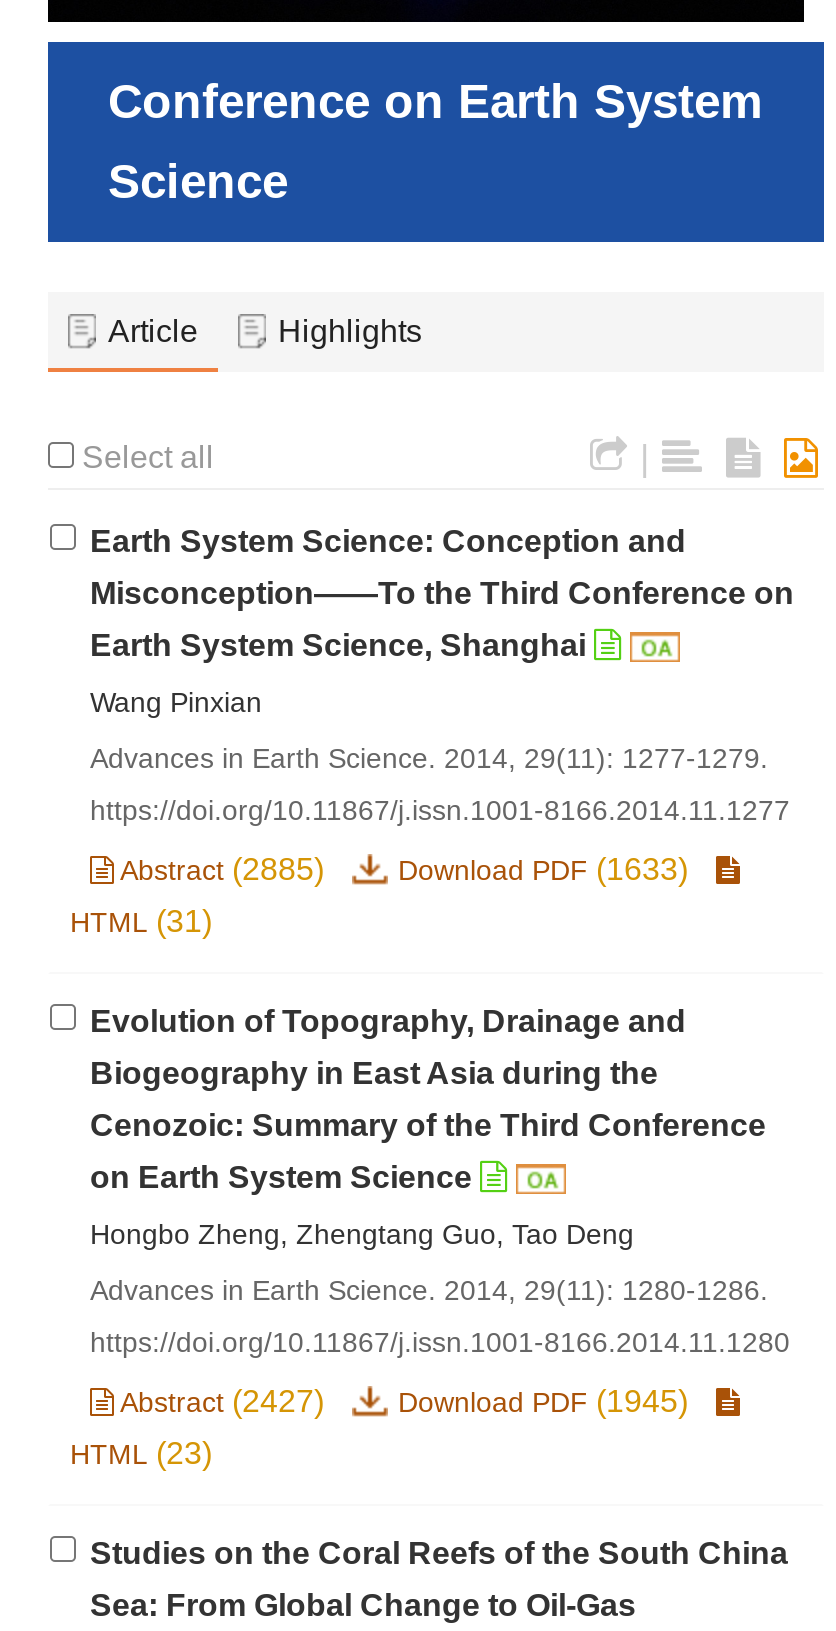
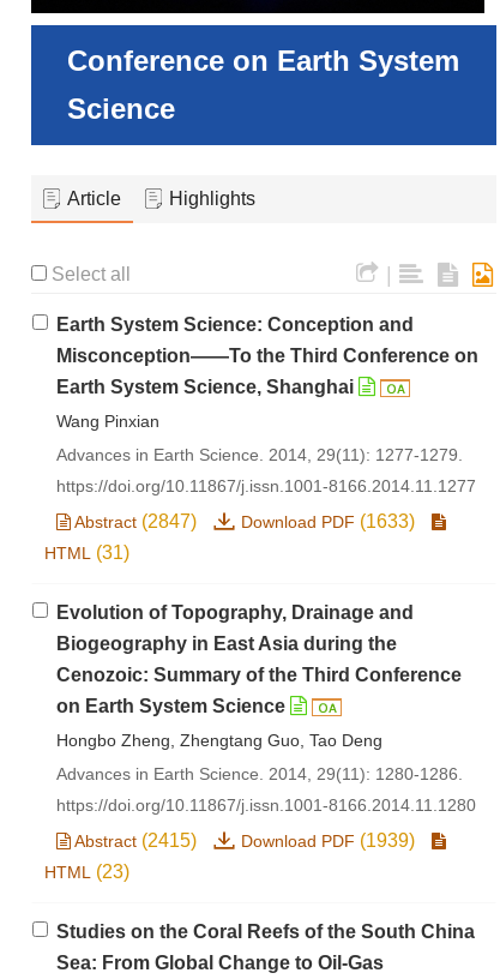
[114,852,696,886] Abstract (2885) Download PDF (1633) -> [71,511,420,532] Abstract (2847) Download PDF (1633)
[114,1384,332,1418] Abstract (2427) -> [71,830,201,851] Abstract (2415)
[398,1384,696,1418] Download PDF (1945) -> [241,830,420,851] Download PDF (1939)

